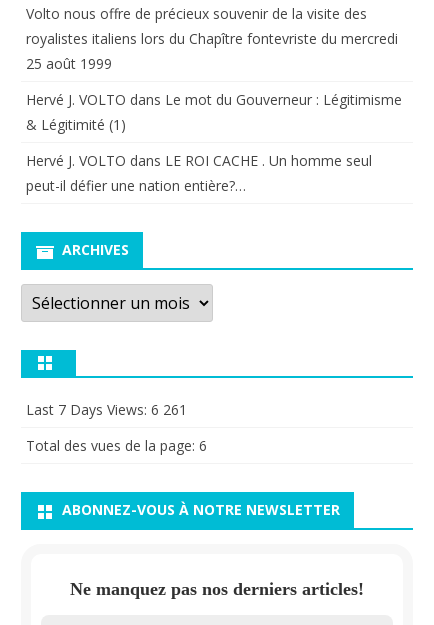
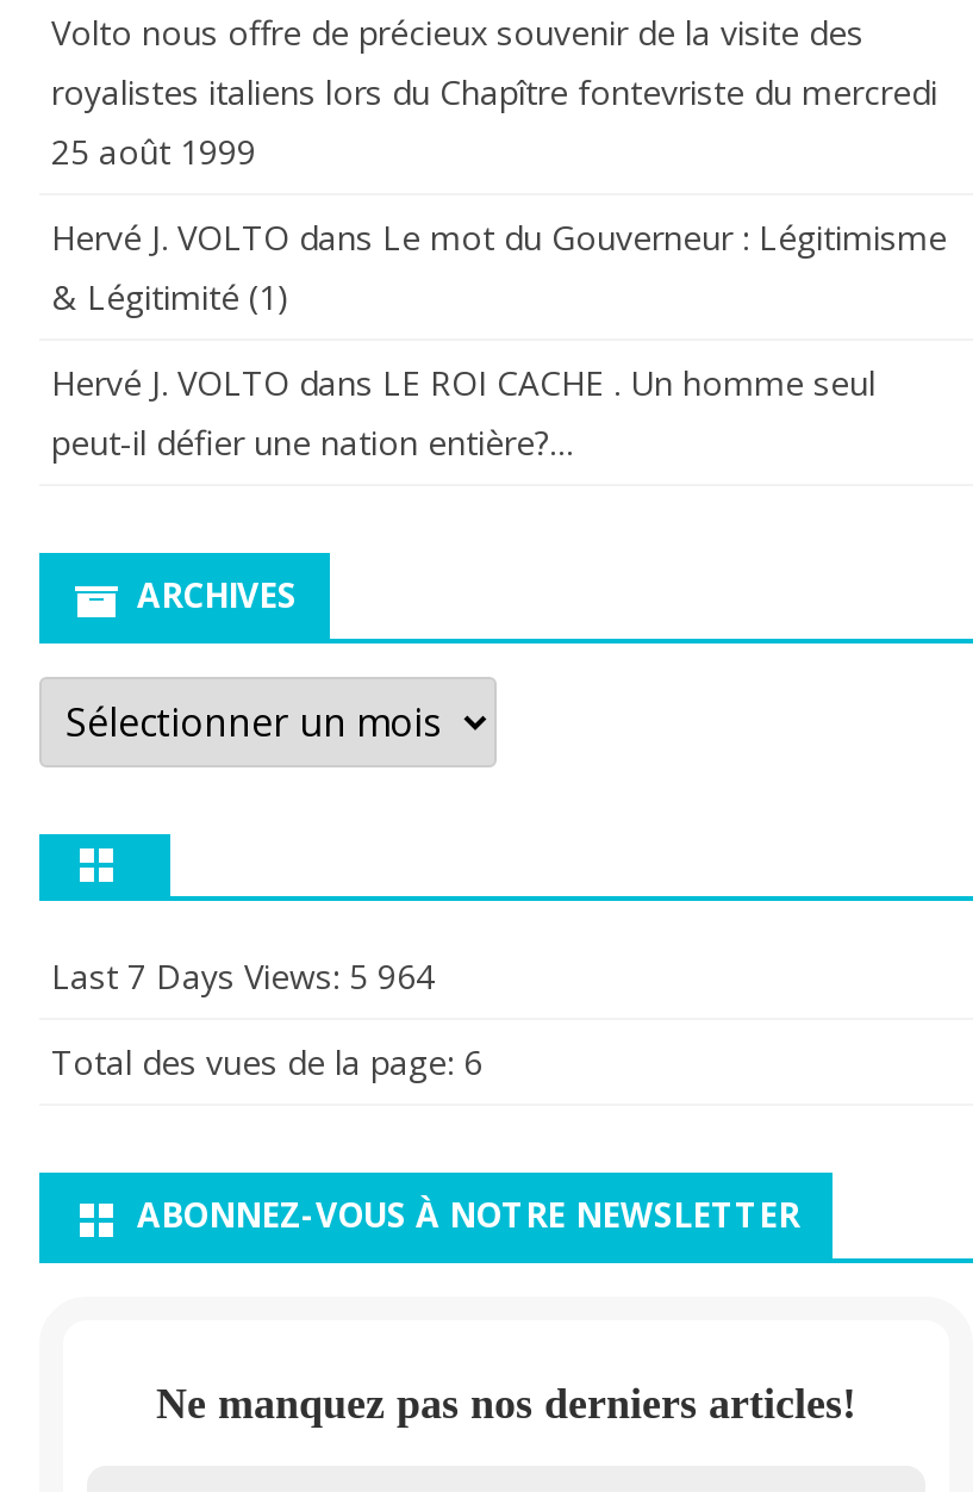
[26,400,187,419] Last 7 Days Views: 6 261 -> [51,954,435,1000] Last 7 Days Views: 5 964

